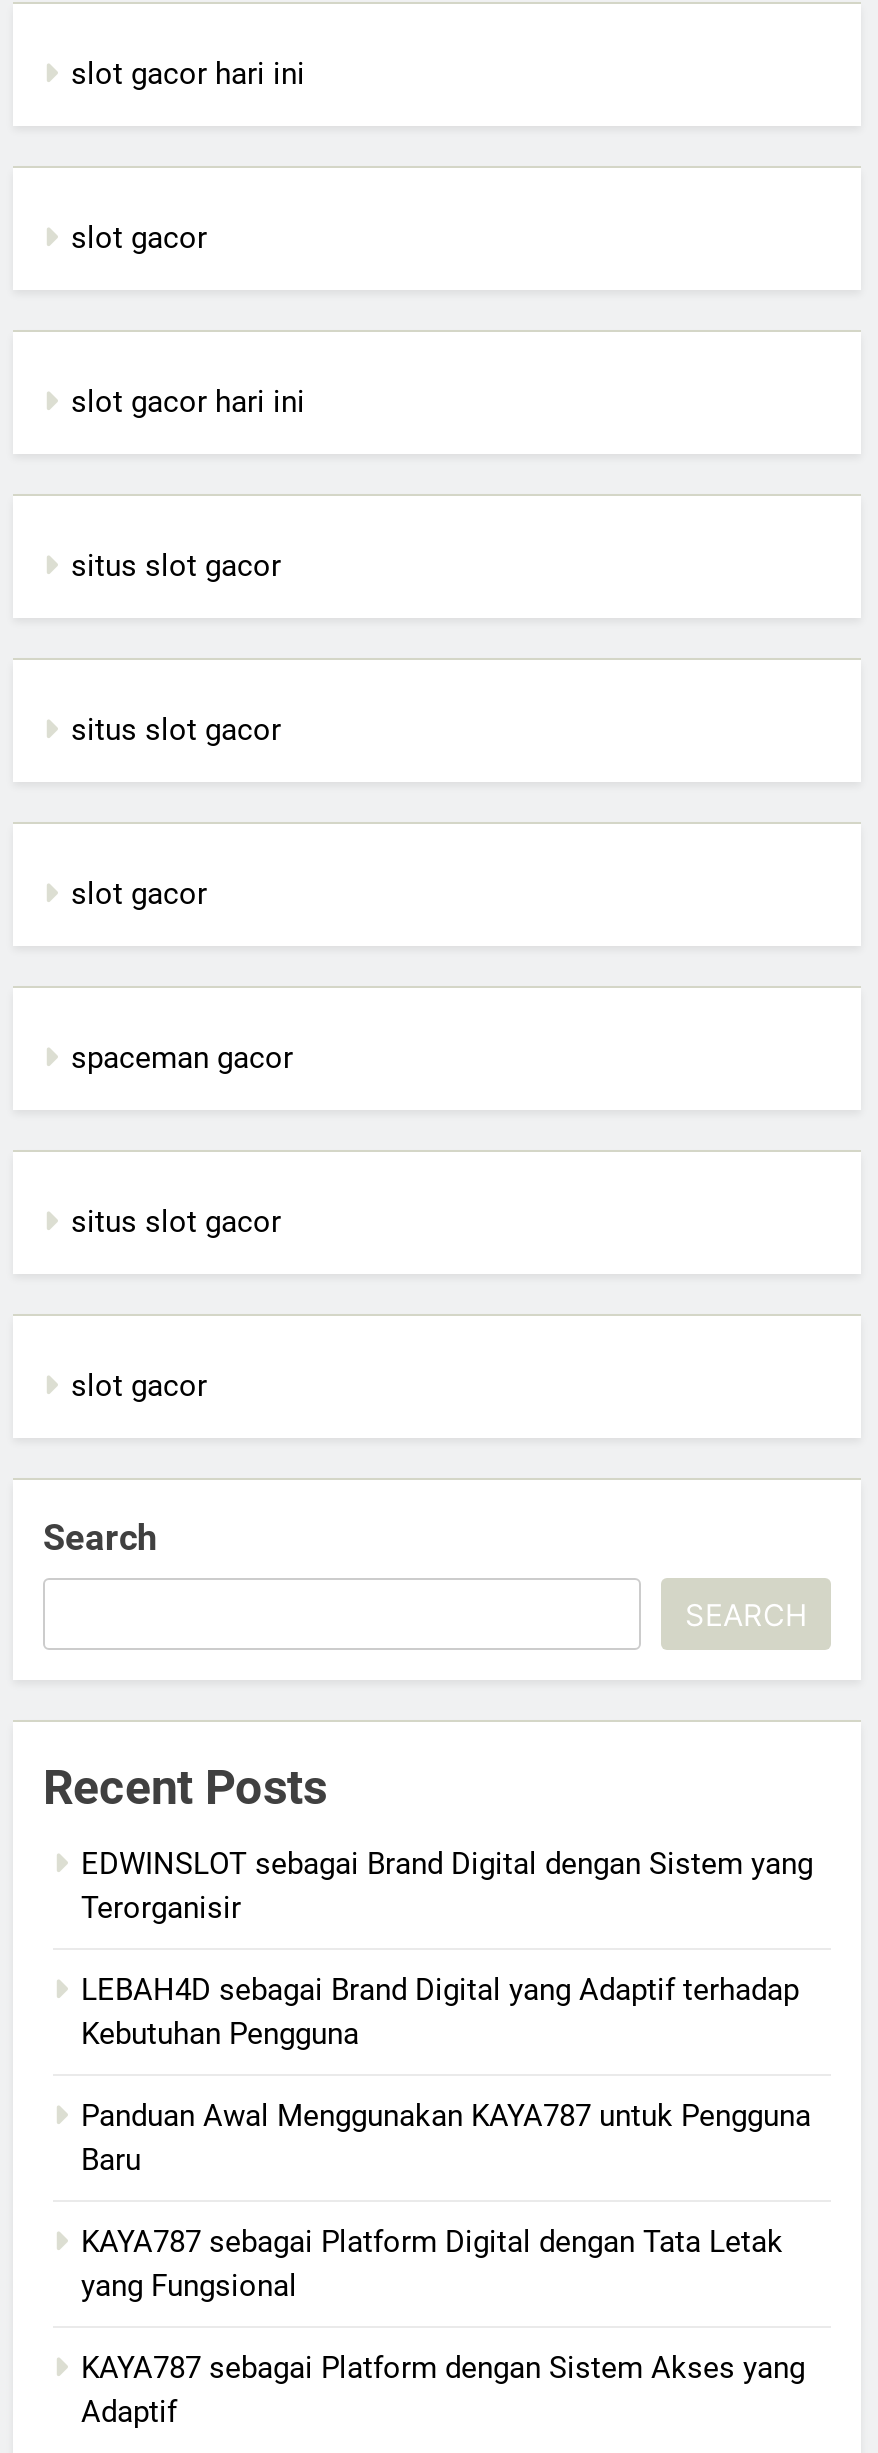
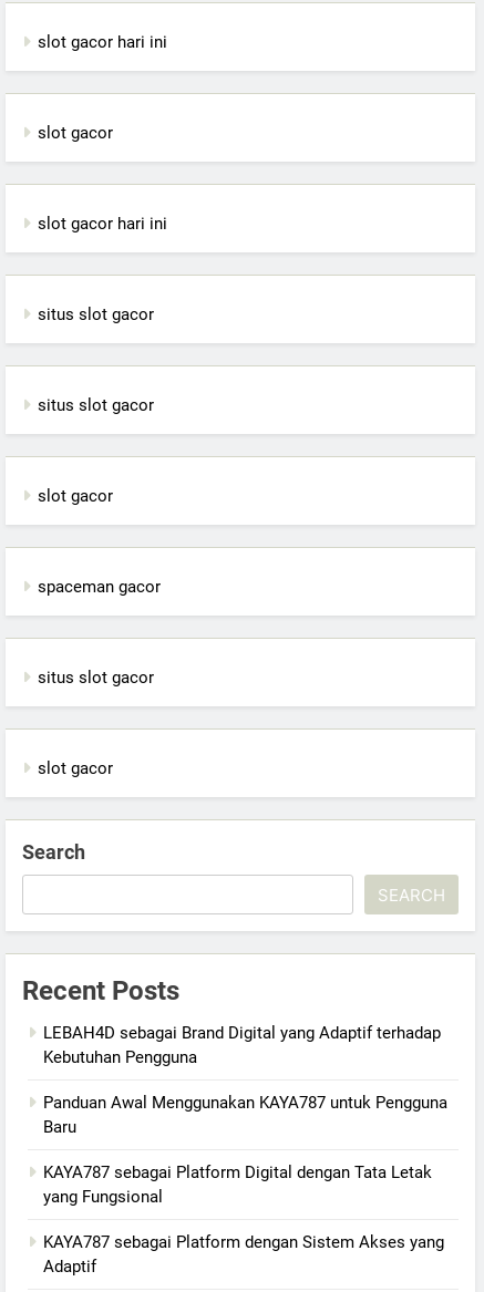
[81,1845,813,1925] EDWINSLOT sebagai Brand Digital dengan Sistem yang | Terorganisir -> none

